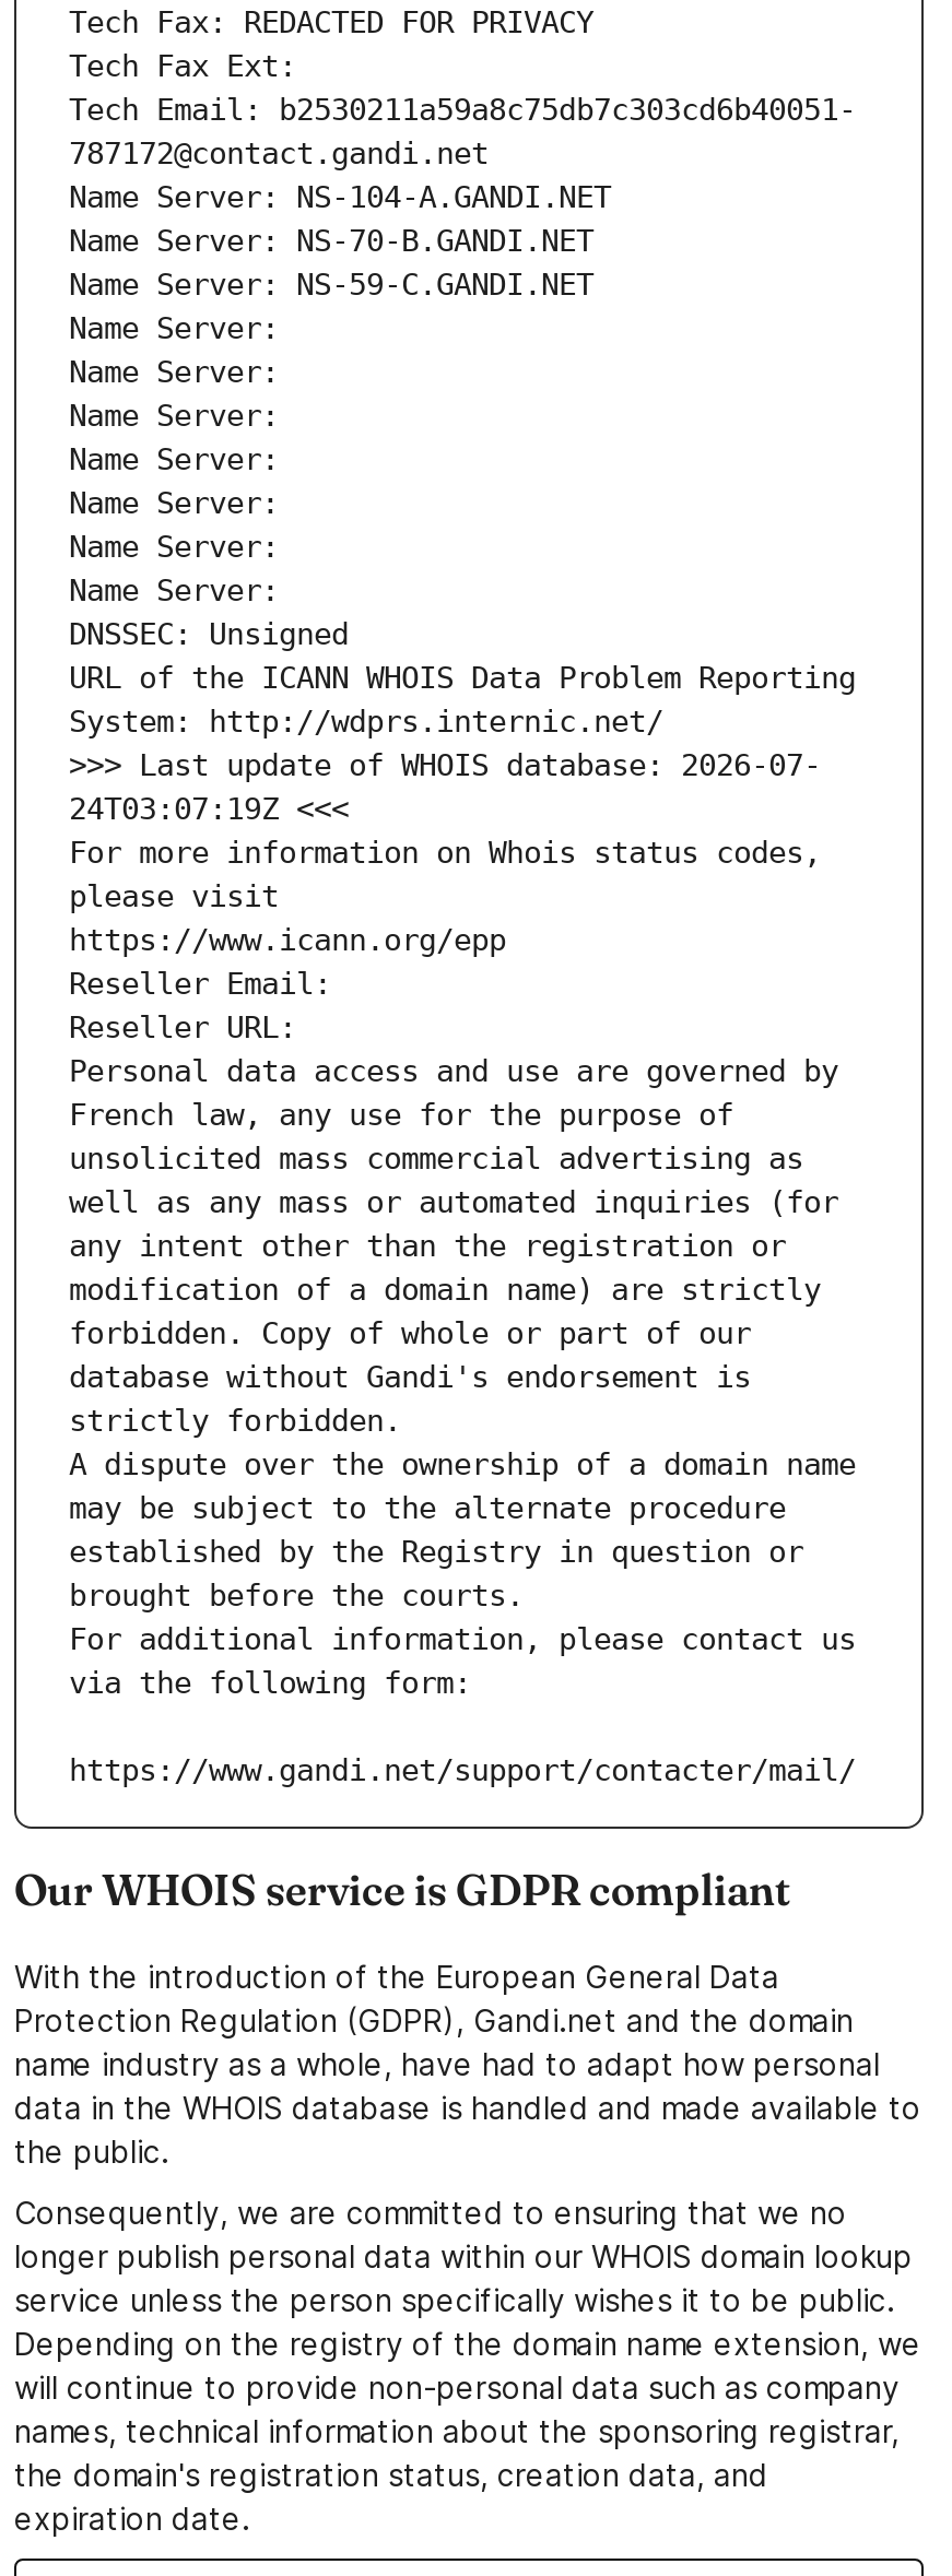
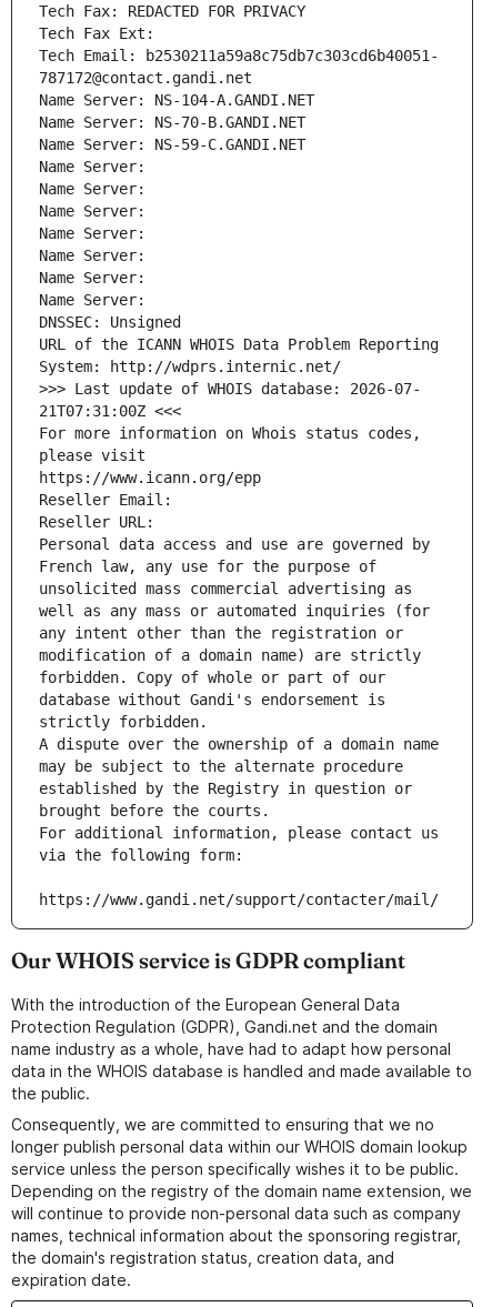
[69,792,349,827] 24T03:07:19Z <<< -> [39,402,181,420] 21T07:31:00Z <<<

